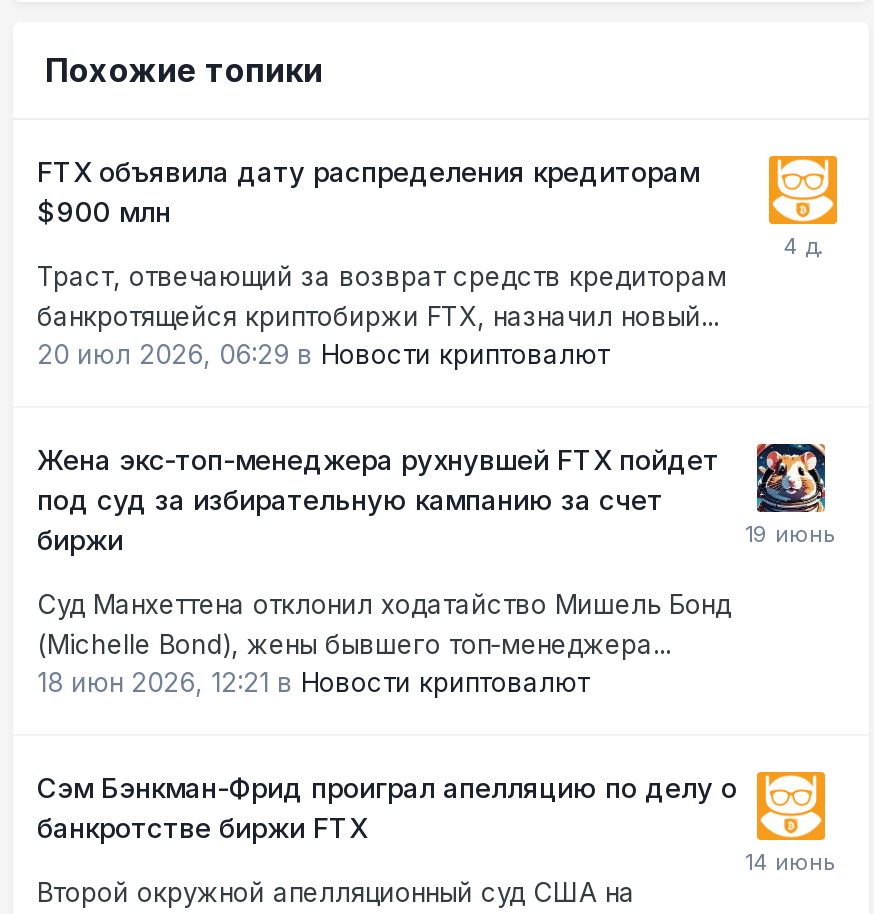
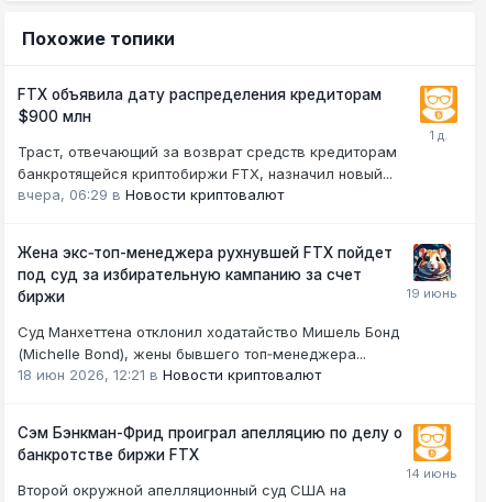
[37,338,609,370] 20 июл 2026, 06:29 в Новости криптовалют -> [18,186,284,203] вчера, 06:29 в Новости криптовалют

